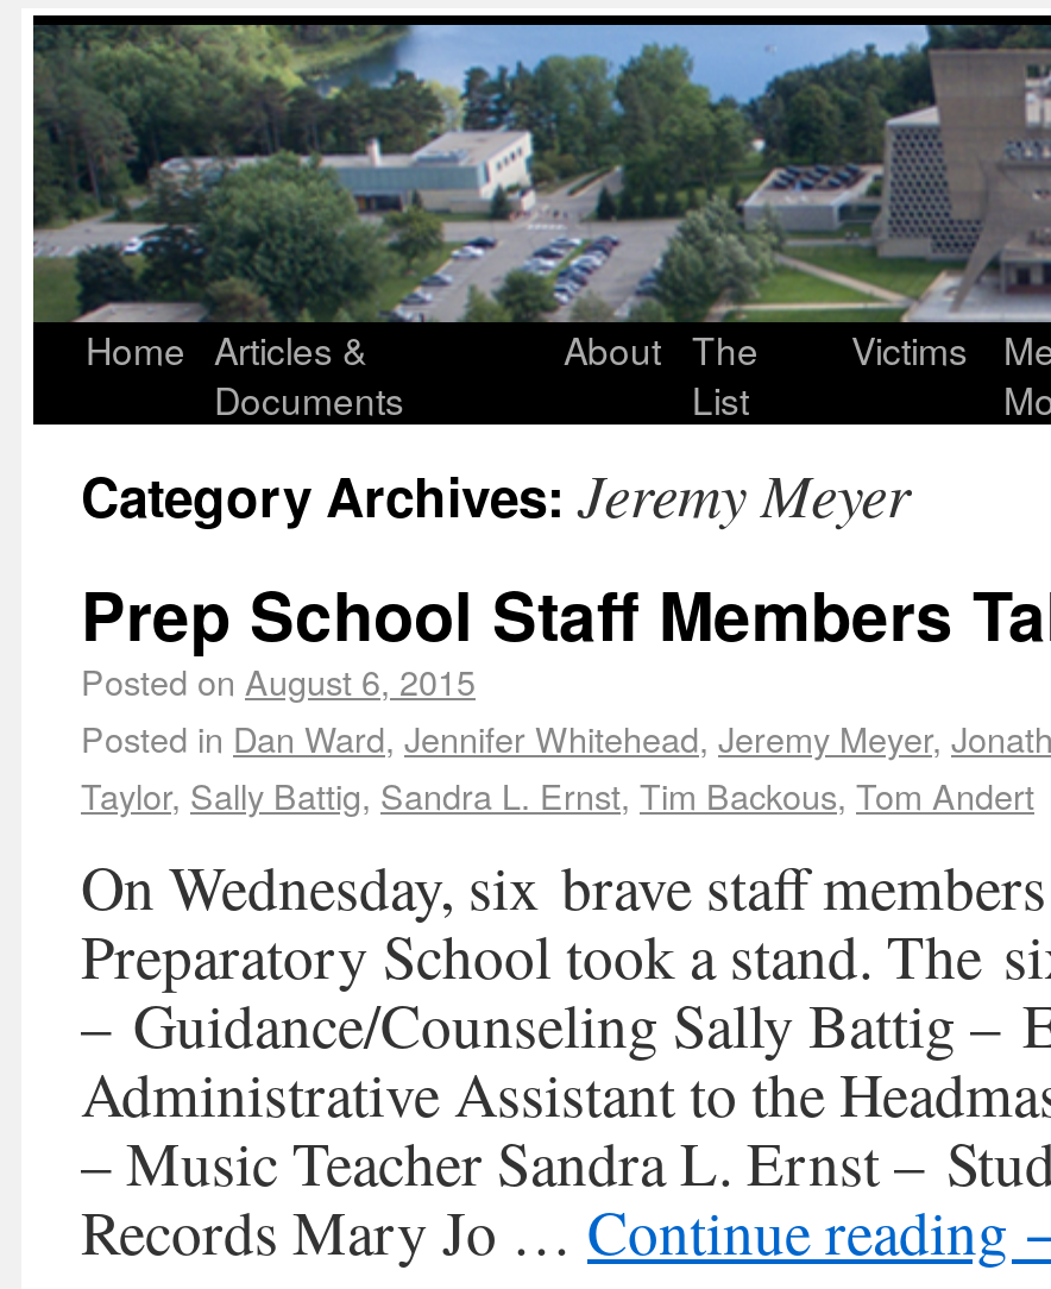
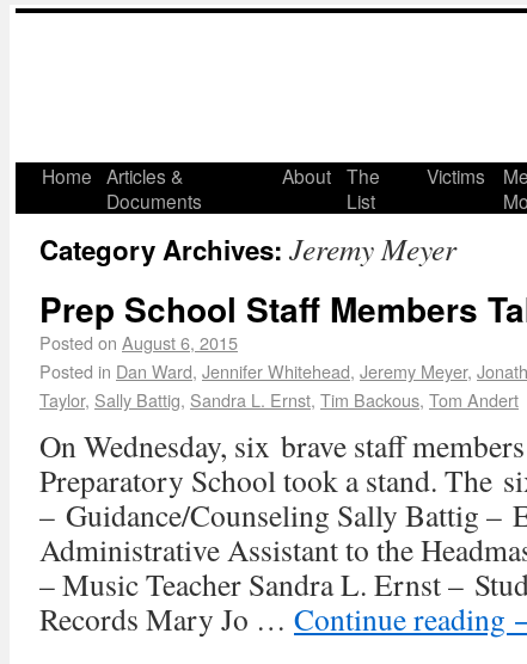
[31,23,1044,325] [image] -> none

